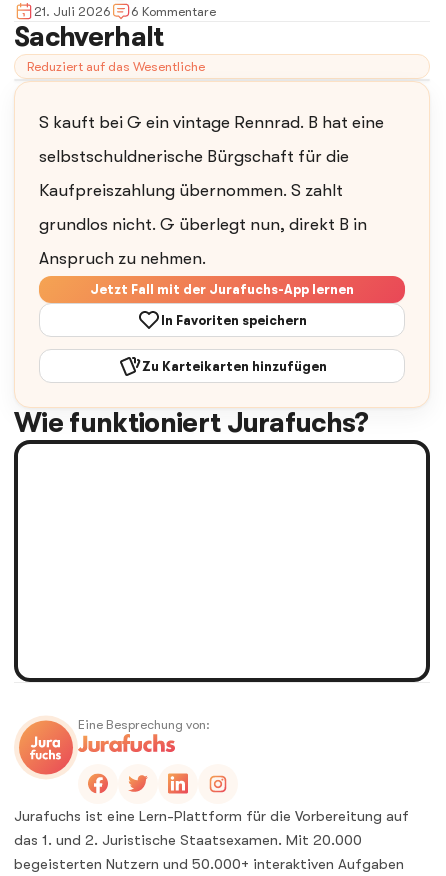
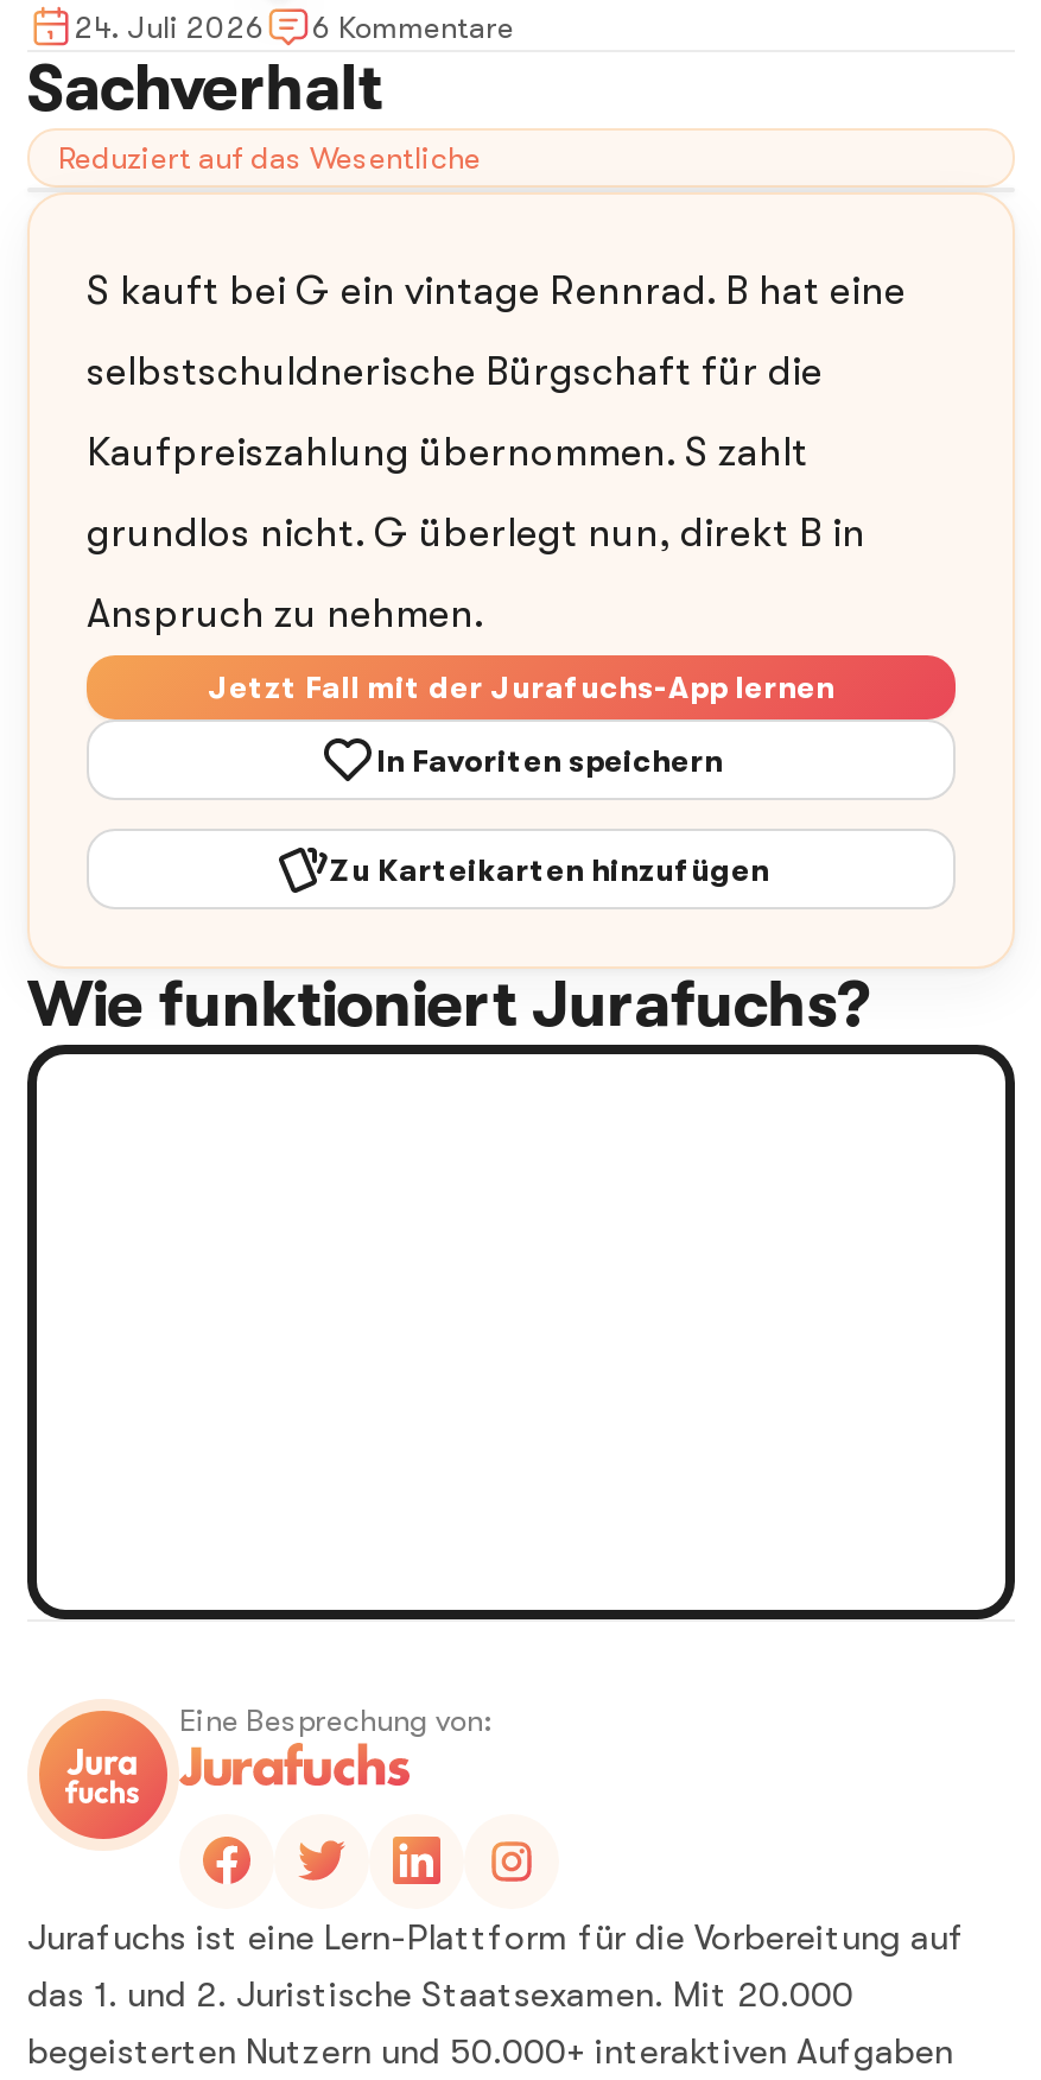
[34,3,216,18] 21. Juli 2026 6 Kommentare -> [75,8,514,44] 24. Juli 2026 6 Kommentare

